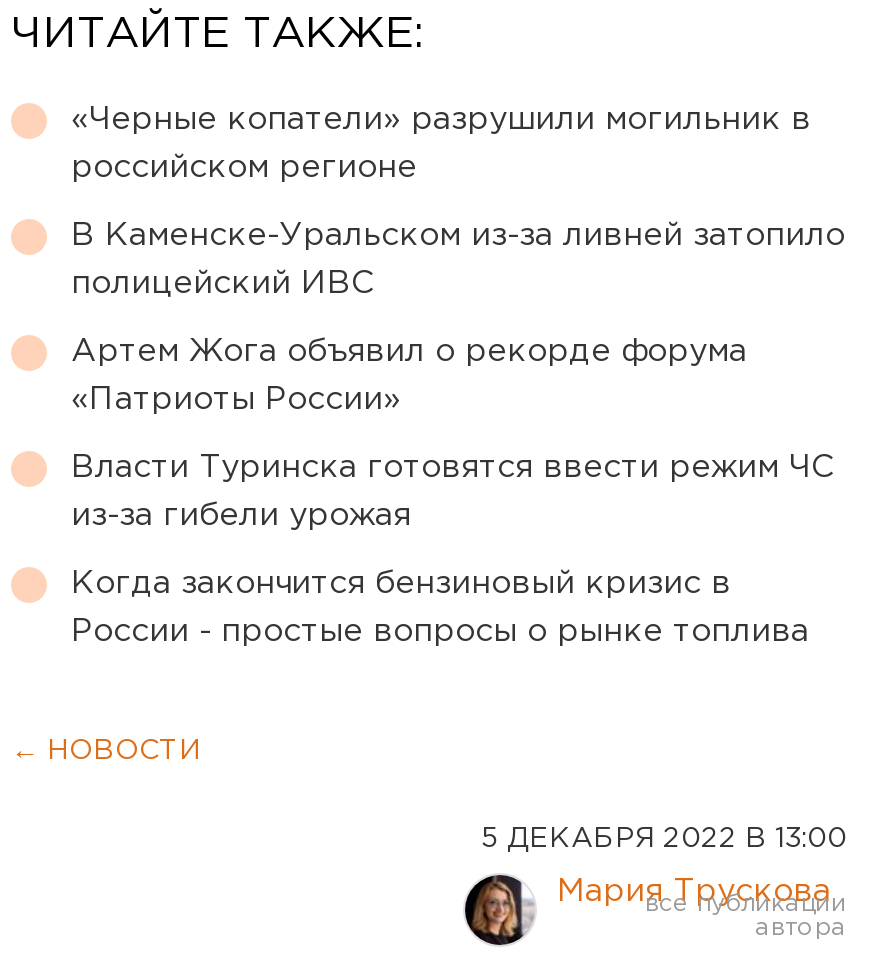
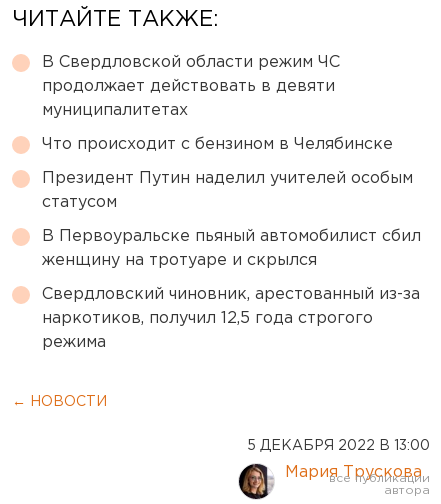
[71,105,845,647] «Черные копатели» разрушили могильник в | российском регионе | В Каменске-Уральском из-за ливней затопило | полицейский ИВС | Артем Жога объявил о рекорде форума | «Патриоты России» | Власти Туринска готовятся ввести режим ЧС | из-за гибели урожая | Когда закончится бензиновый кризис в | России - простые вопросы о рынке топлива -> [42,55,421,350] В Свердловской области режим ЧС | продолжает действовать в девяти | муниципалитетах | Что происходит с бензином в Челябинске | Президент Путин наделил учителей особым | статусом | В Первоуральске пьяный автомобилист сбил | женщину на тротуаре и скрылся | Свердловский чиновник, арестованный из-за | наркотиков, получил 12,5 года строгого | режима

